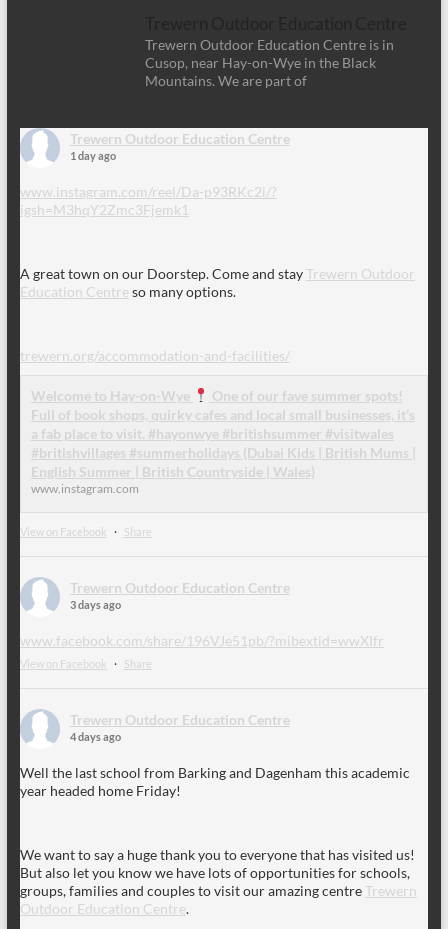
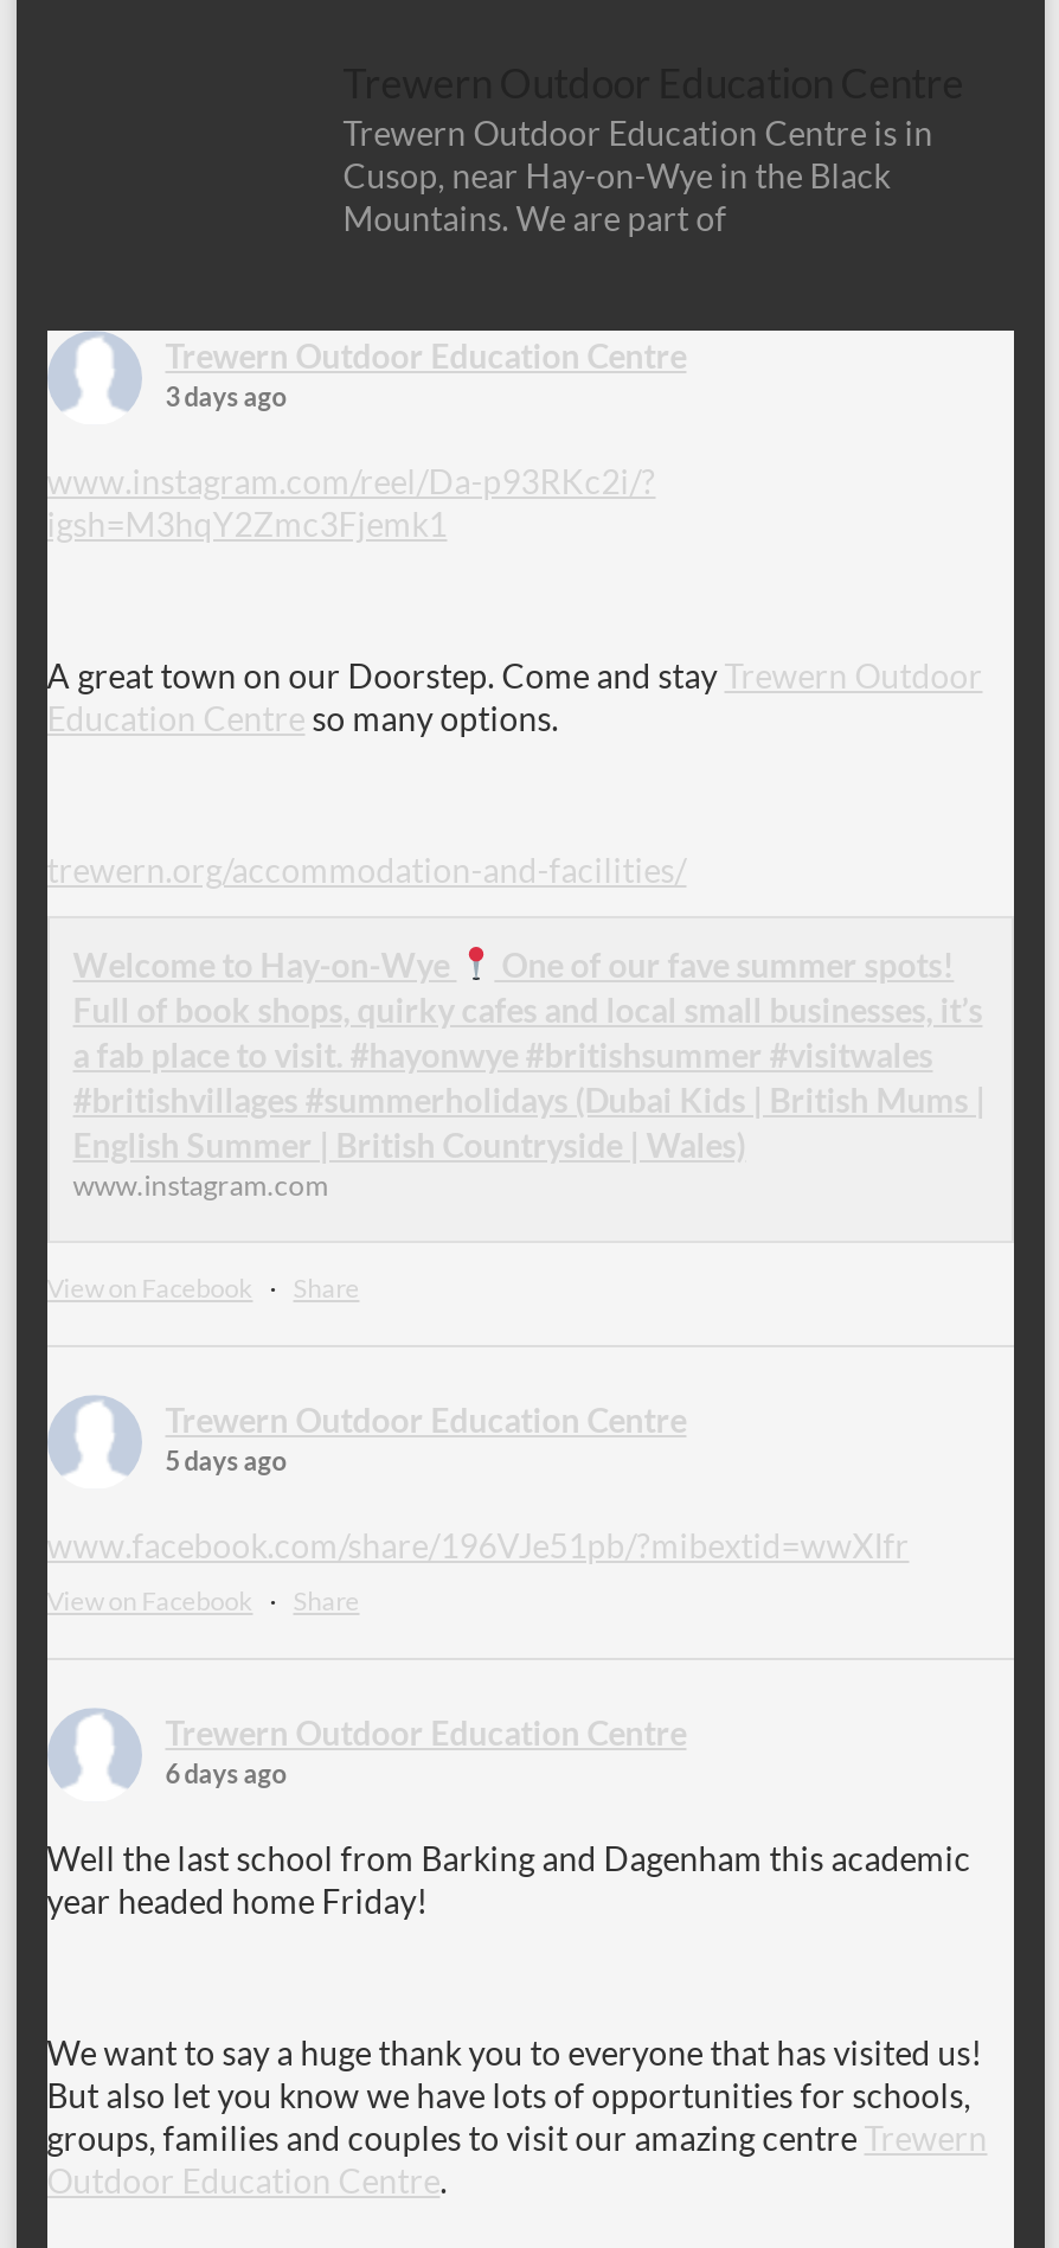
[70,149,116,162] 1 day ago -> [165,380,286,410] 3 days ago
[70,598,121,611] 3 days ago -> [165,1444,286,1475] 5 days ago
[70,730,121,743] 4 days ago -> [165,1757,286,1787] 6 days ago

